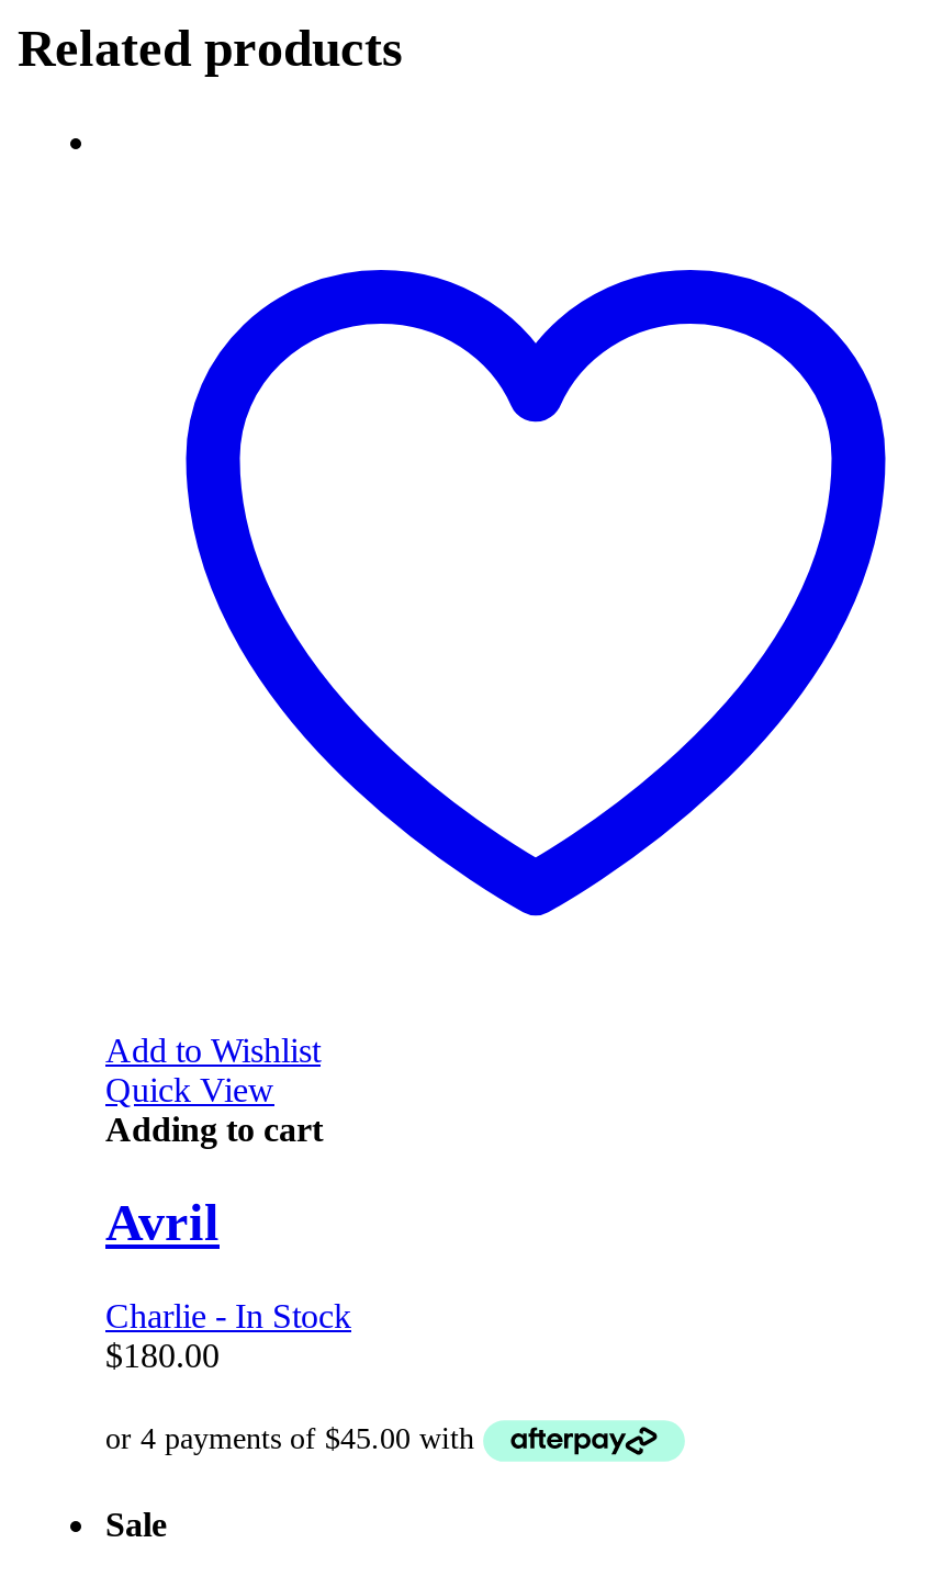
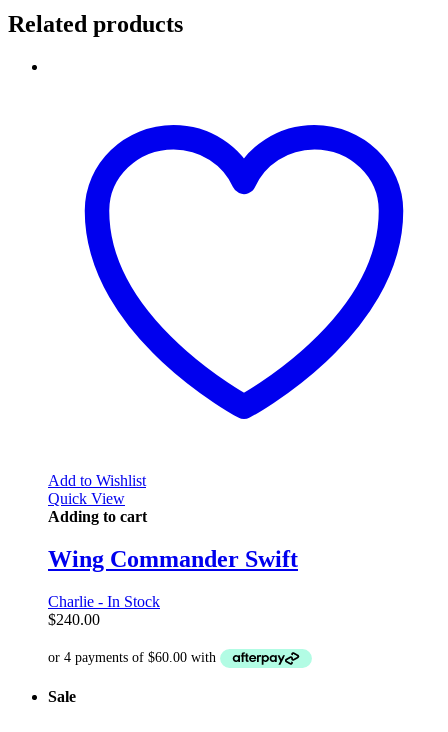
[105,1193,220,1250] Avril -> [48,546,298,572] Wing Commander Swift
[105,1336,220,1373] $180.00 -> [48,610,100,627] $240.00

